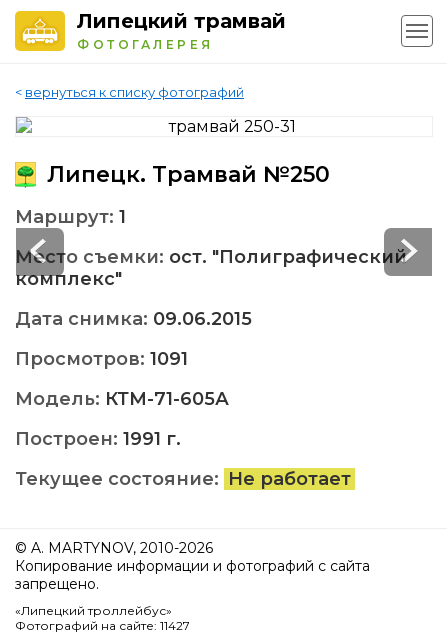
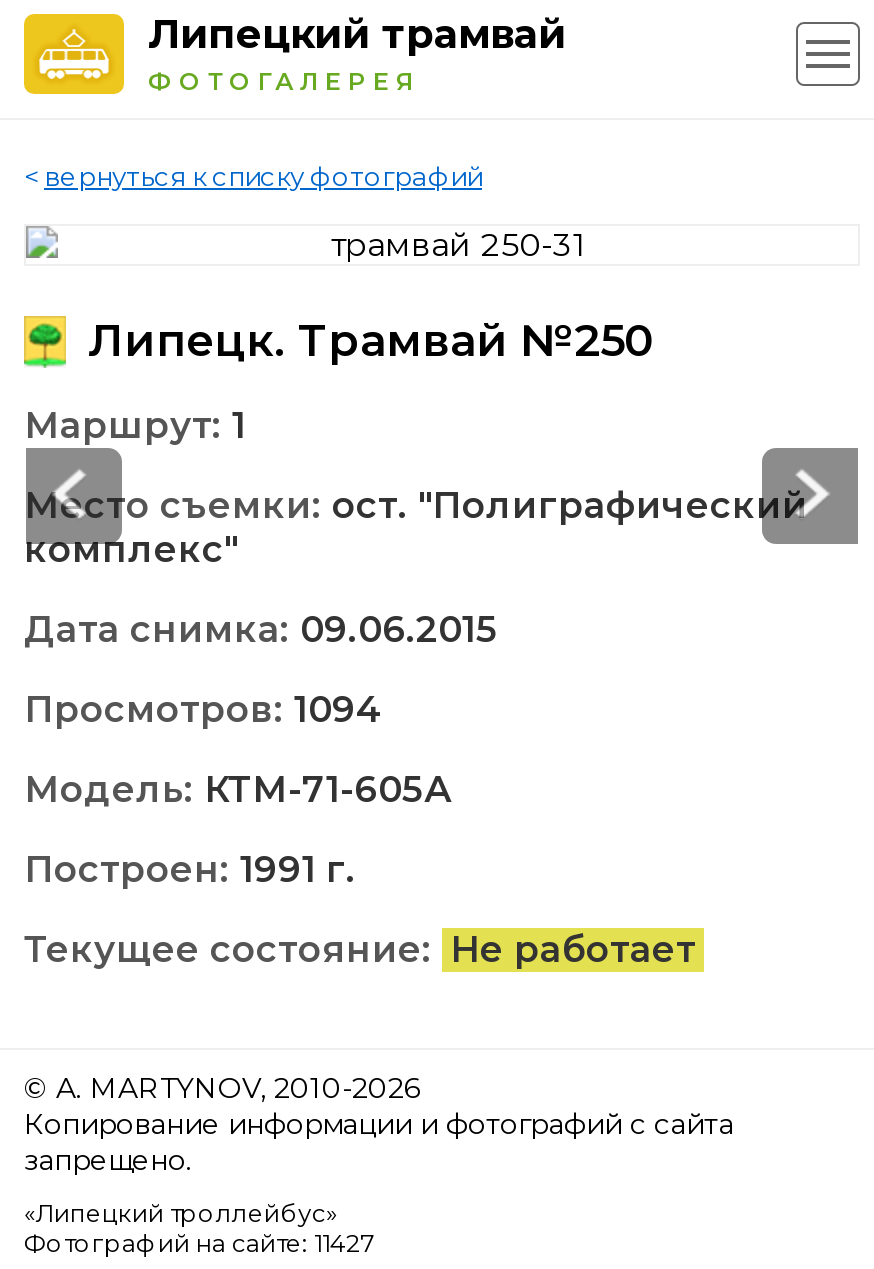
[15,348,188,370] Просмотров: 1091 -> [24,688,382,732] Просмотров: 1094

